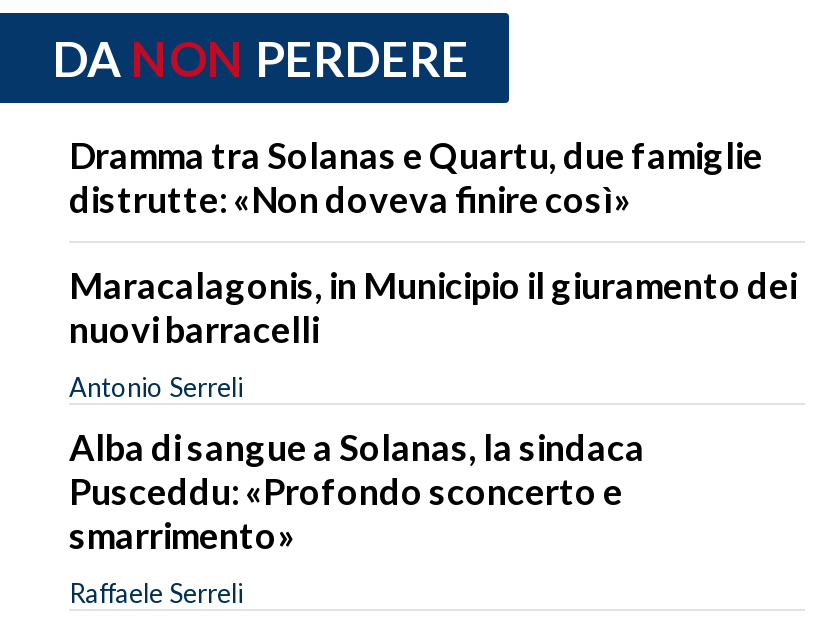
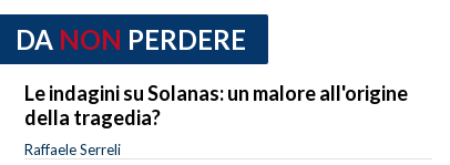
[69,132,797,556] Dramma tra Solanas e Quartu, due famiglie | distrutte: «Non doveva finire così» | Maracalagonis, in Municipio il giuramento dei | nuovi barracelli | Antonio Serreli | Alba di sangue a Solanas, la sindaca | Pusceddu: «Profondo sconcerto e | smarrimento» -> [24,80,408,129] Le indagini su Solanas: un malore all'origine | della tragedia?

